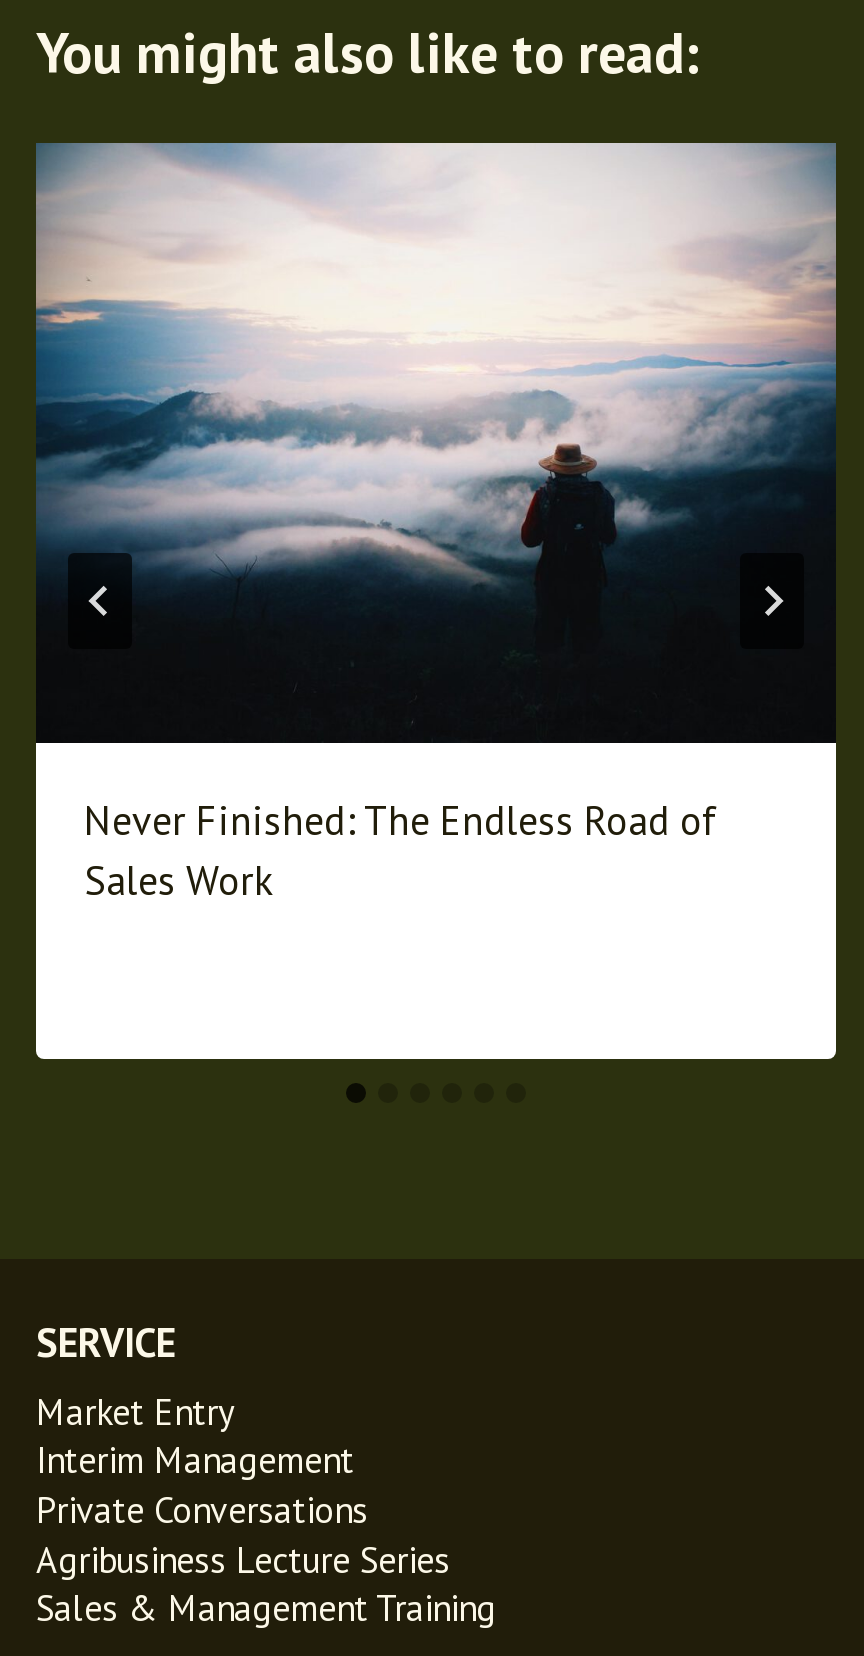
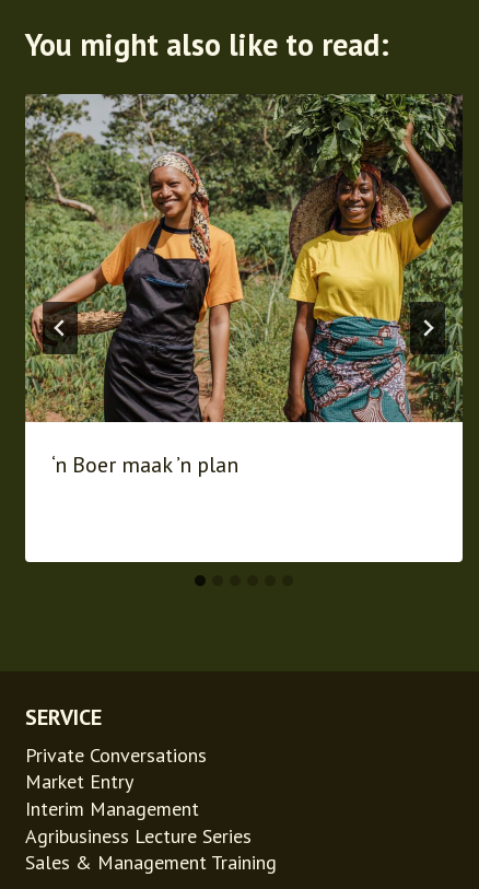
[36,141,838,907] [image] | Never Finished: The Endless Road of | Sales Work -> [24,94,464,479] [image] | ‘n Boer maak ’n plan
moved [36,1487,368,1533] -> [25,742,207,767]: Private Conversations

